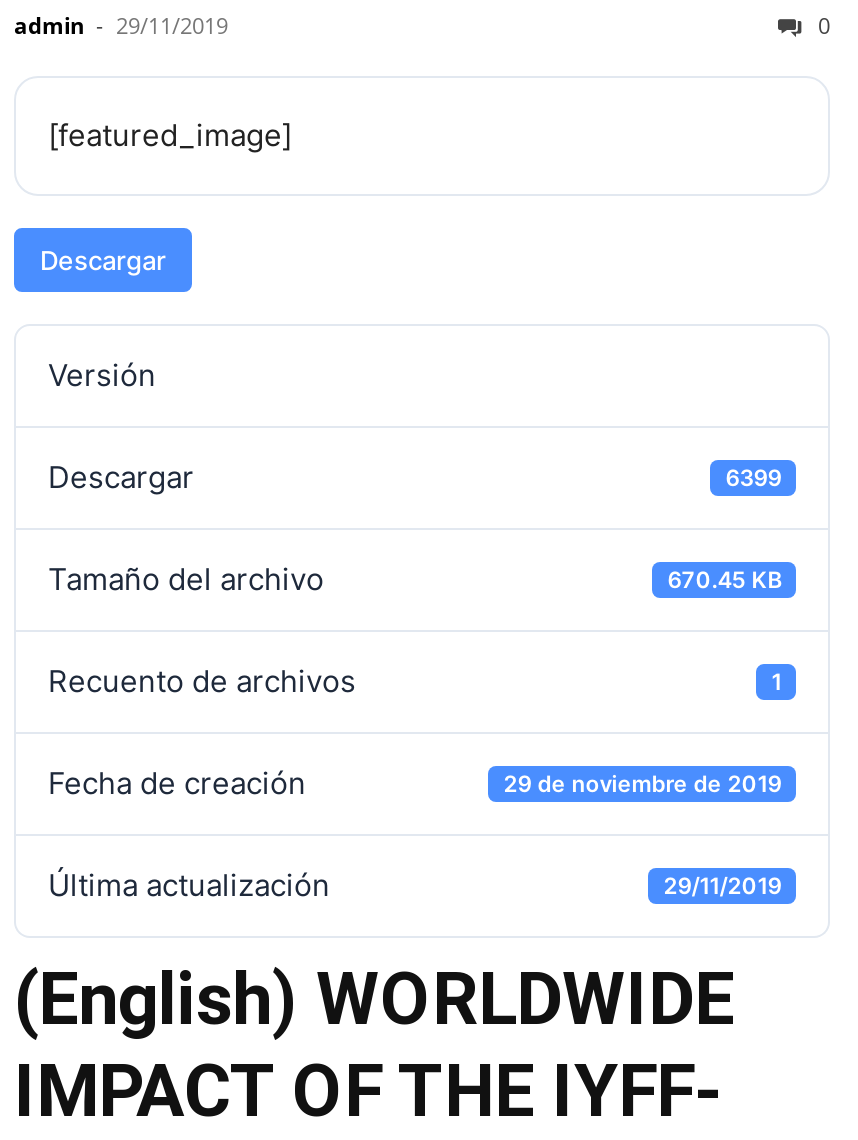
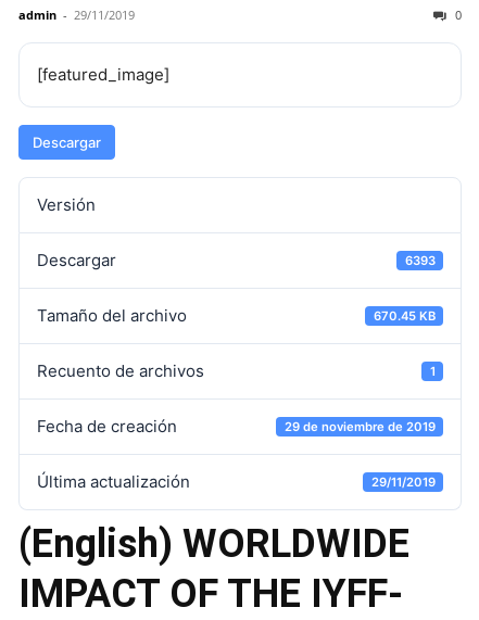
[725,463,781,491] 6399 -> [405,252,435,268] 6393

